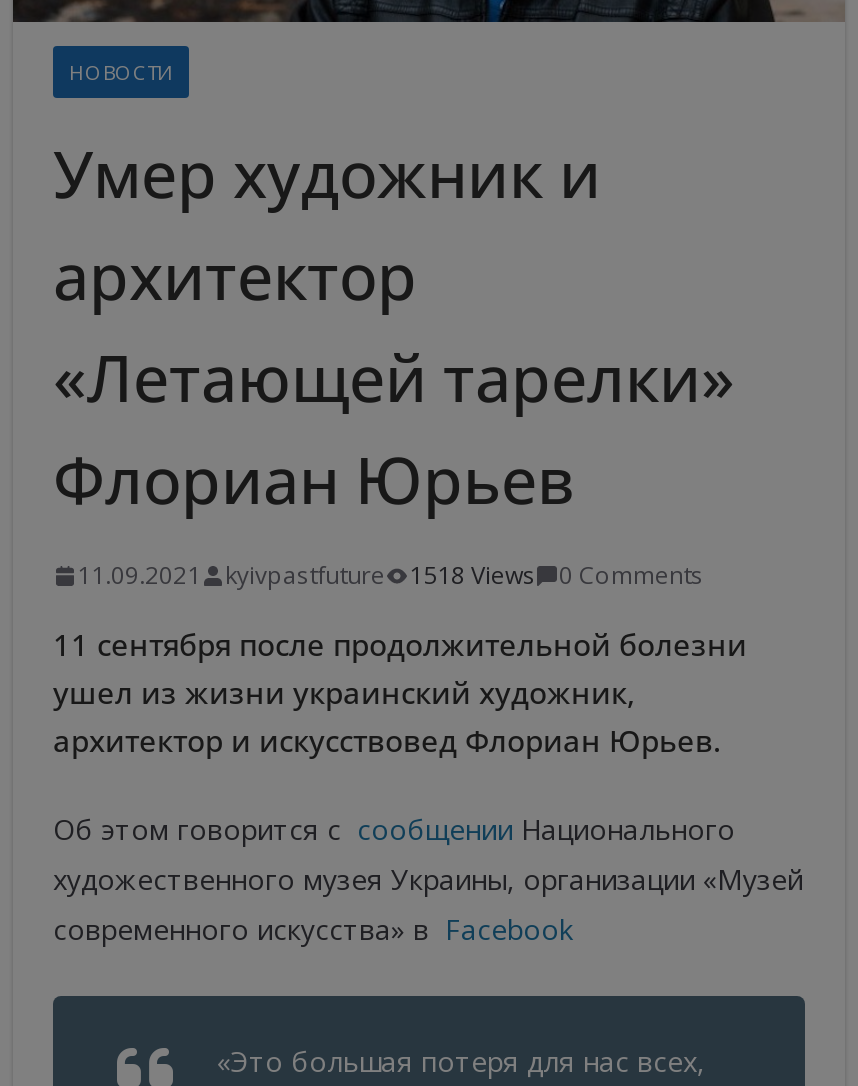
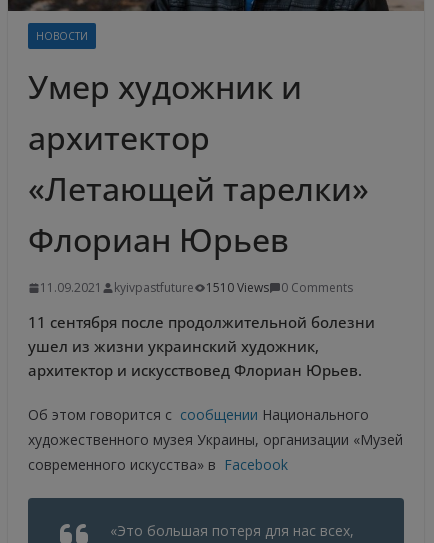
[77,559,703,593] 11.09.2021 kyivpastfuture 1518 Views 0 Comments -> [40,279,353,296] 11.09.2021 kyivpastfuture 1510 Views 0 Comments

